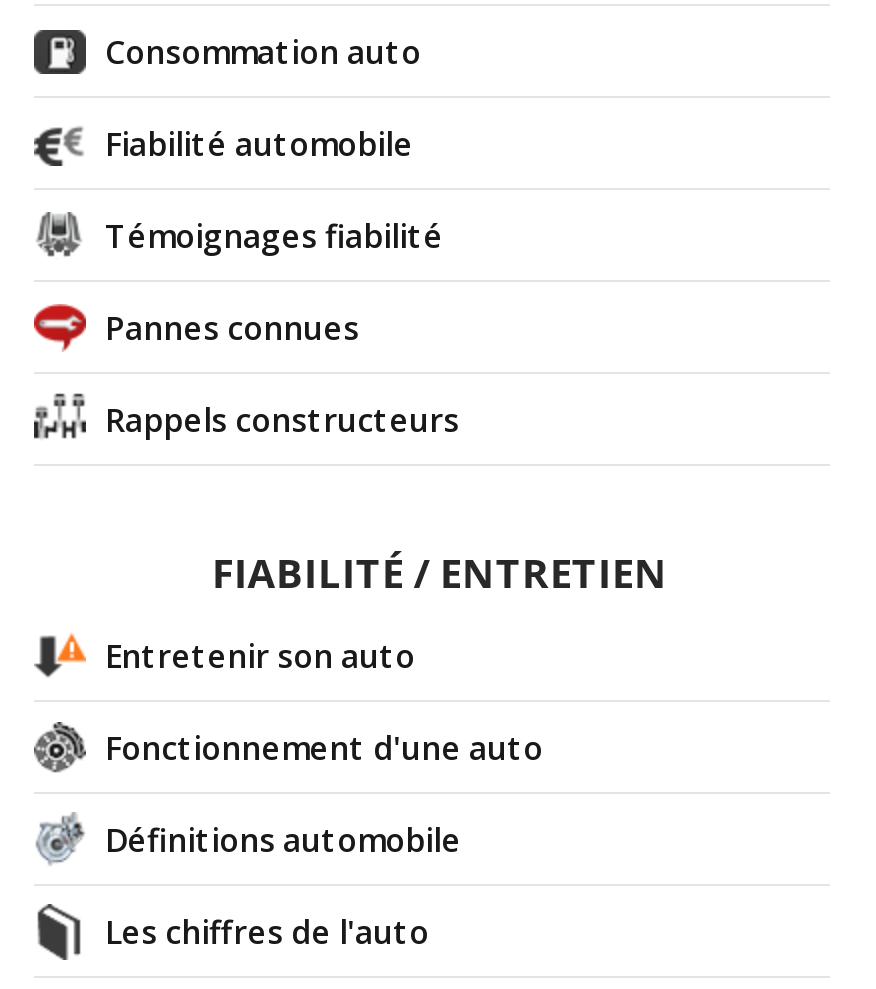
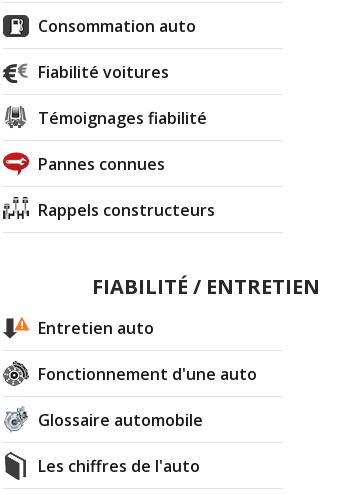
[105,122,413,166] Fiabilité automobile -> [38,61,169,83] Fiabilité voitures
[105,634,415,678] Entretenir son auto -> [38,317,154,339] Entretien auto
[105,818,461,862] Définitions automobile -> [38,409,203,431] Glossaire automobile

